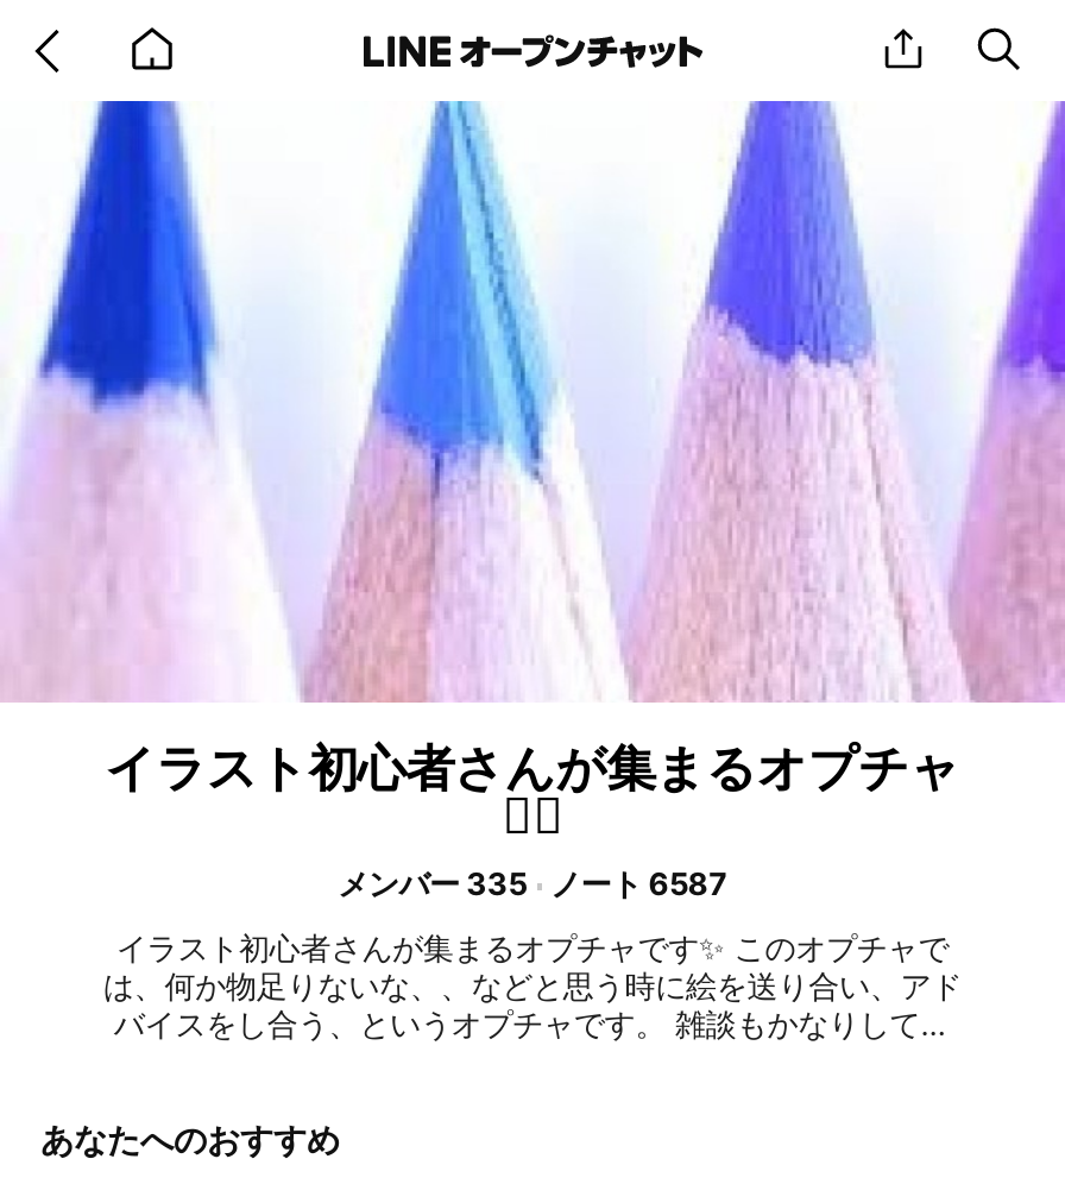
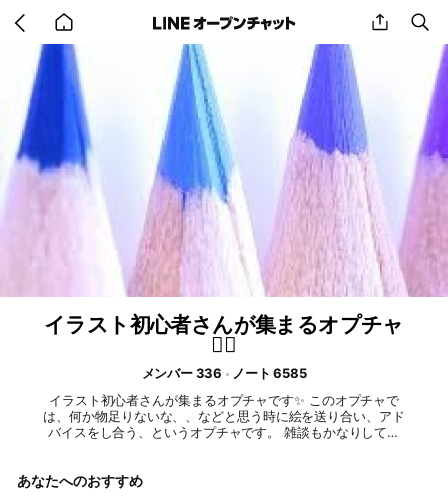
[338,864,527,902] メンバー 335 -> [142,365,222,381] メンバー 336
[550,864,727,902] ノート 6587 -> [232,365,306,381] ノート 6585

